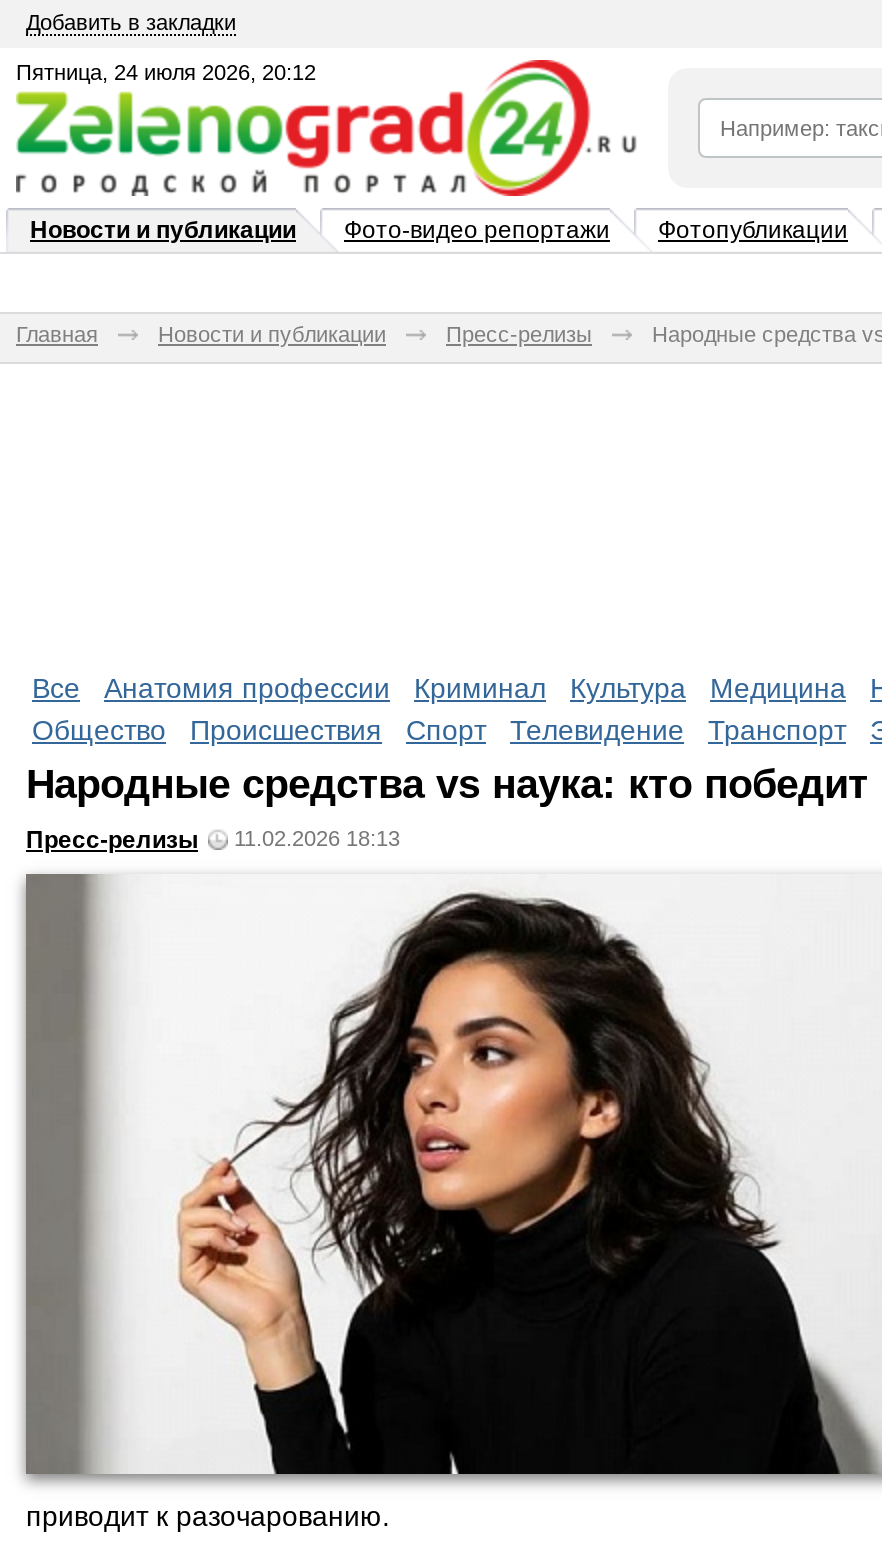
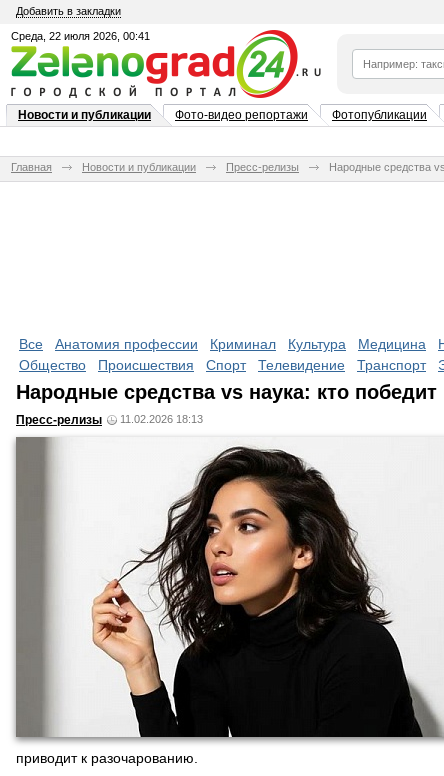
[16,60,316,84] Пятница, 24 июля 2026, 20:12 -> [11,30,150,42] Среда, 22 июля 2026, 00:41

